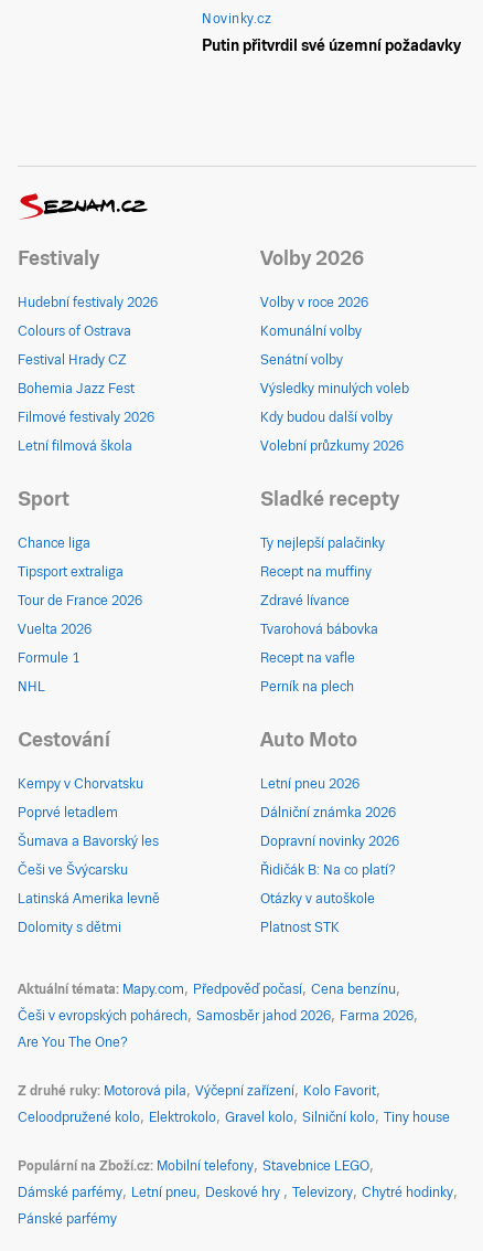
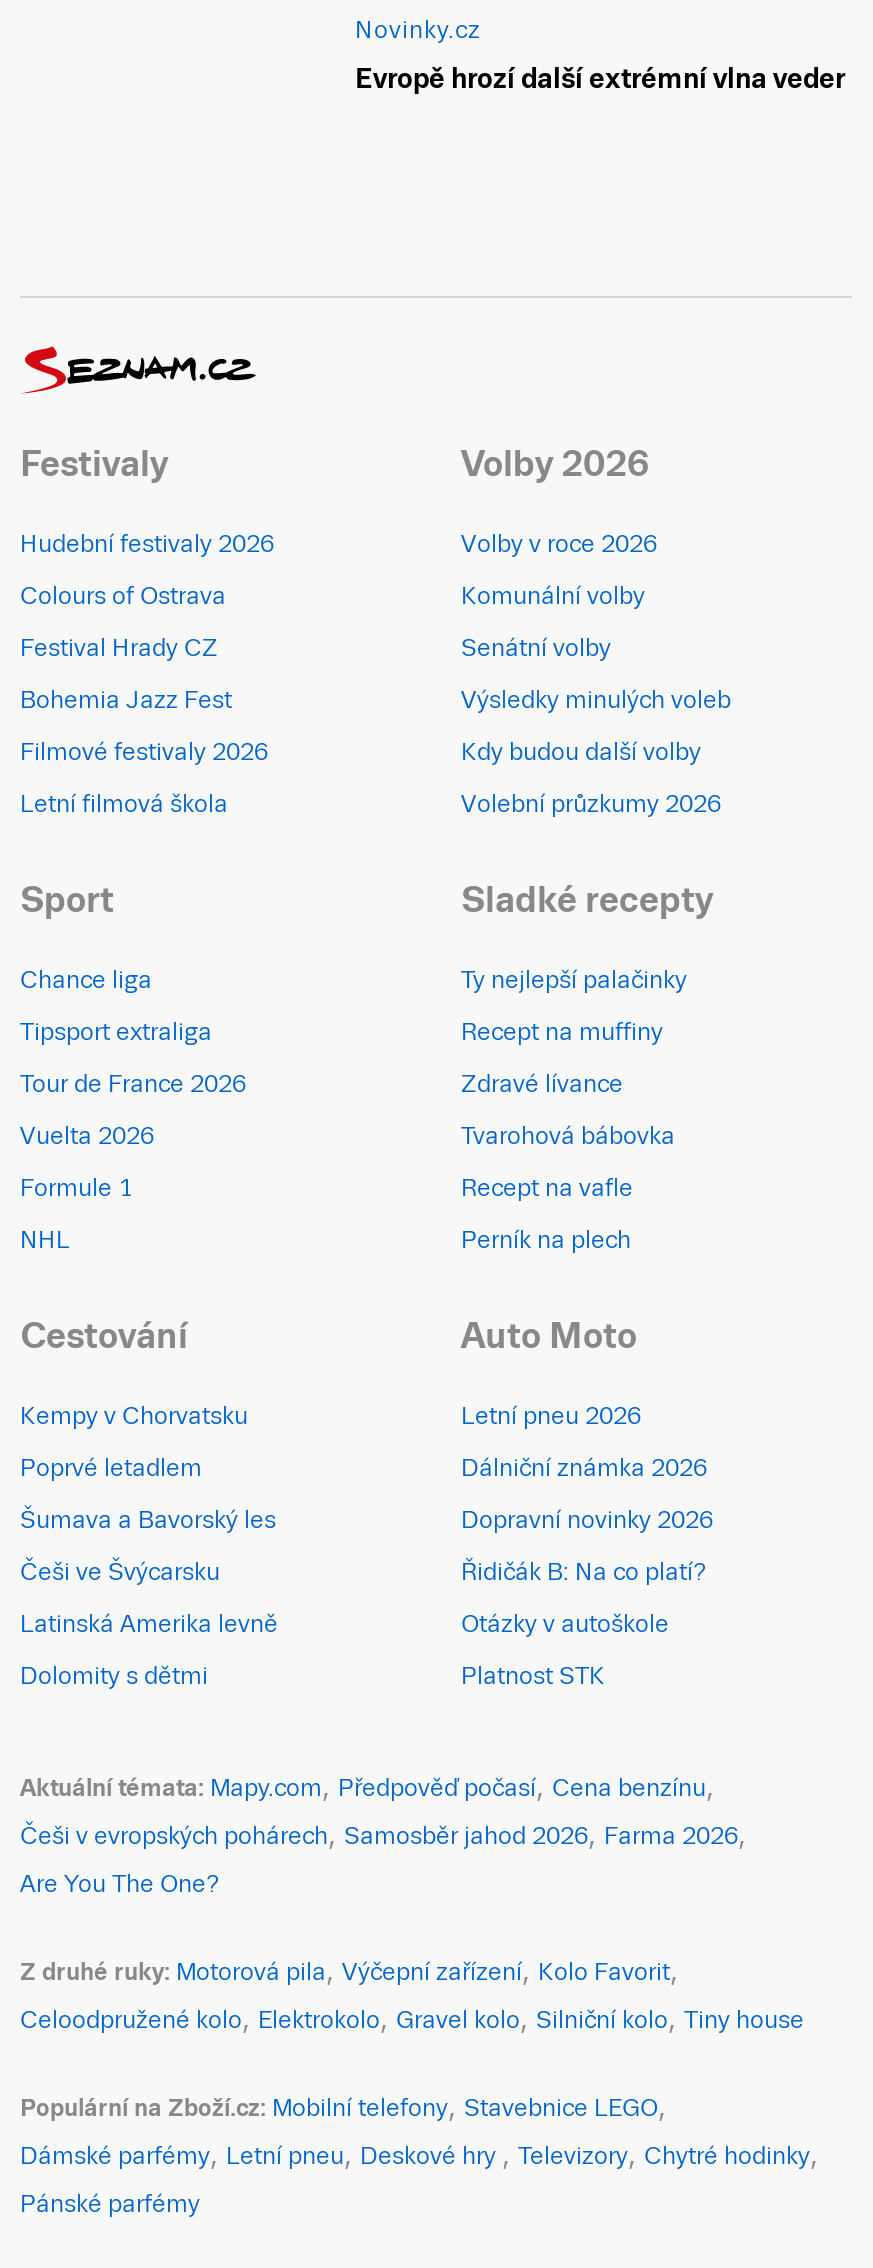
[202,37,461,54] Putin přitvrdil své územní požadavky -> [355,63,845,95] Evropě hrozí další extrémní vlna veder

